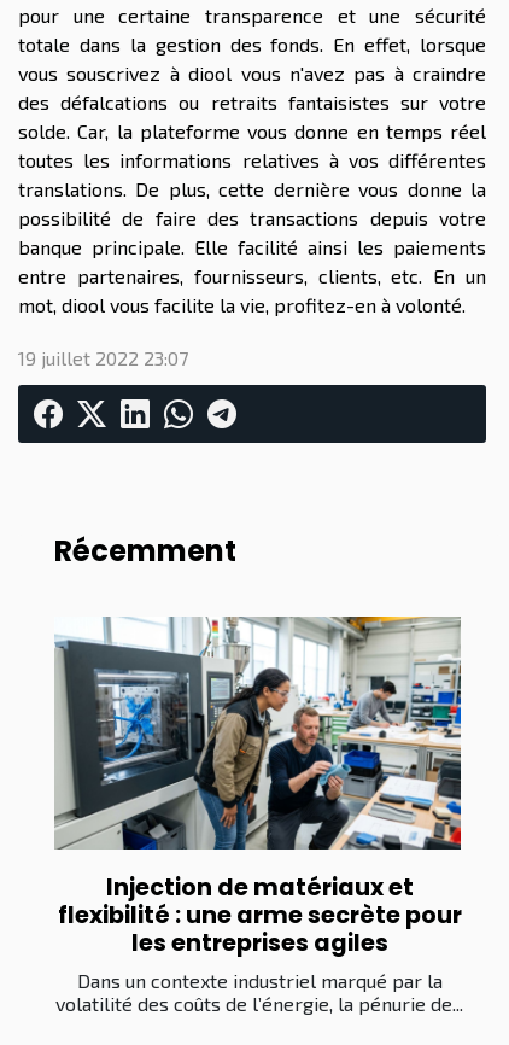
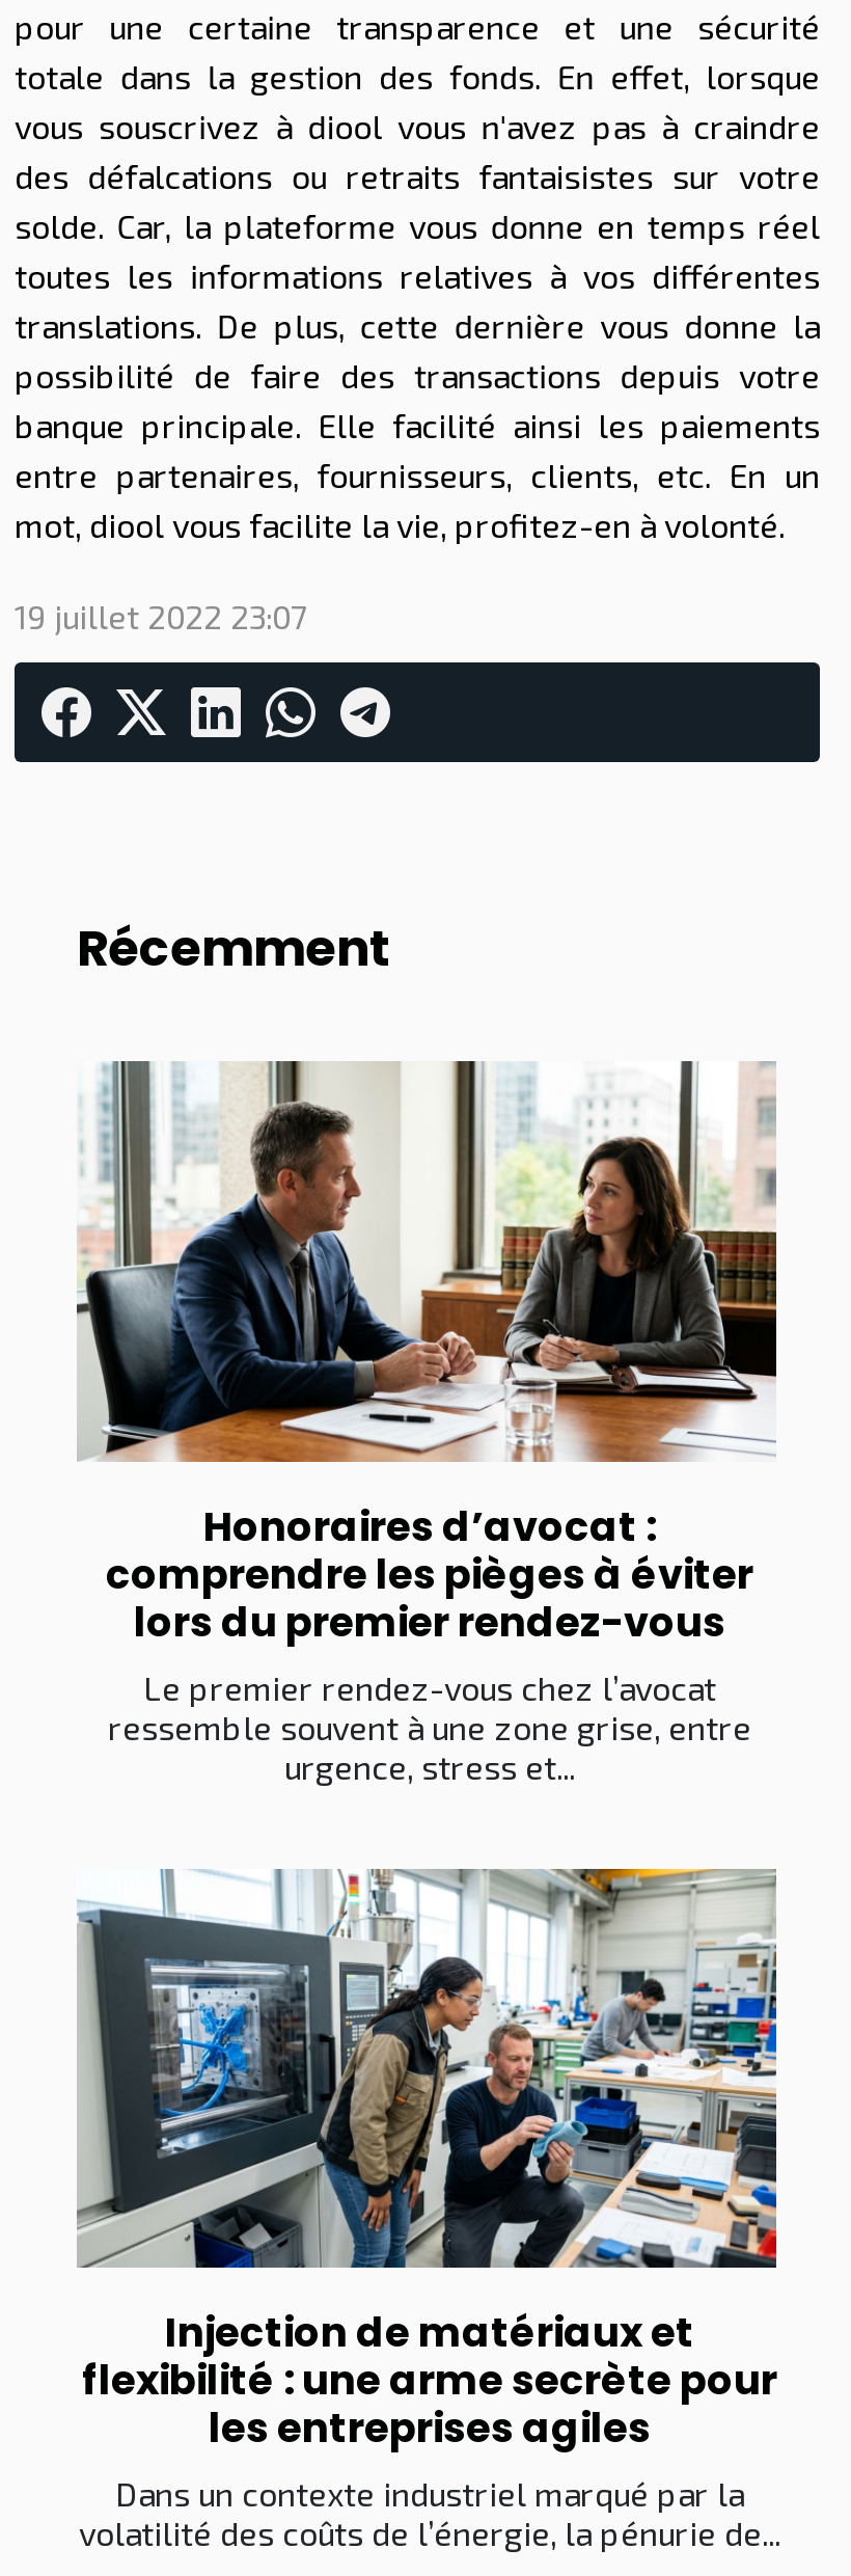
none -> [77,1059,778,1785] [image] | Honoraires d’avocat : | comprendre les pièges à éviter | lors du premier rendez-vous | Le premier rendez-vous chez l’avocat | ressemble souvent à une zone grise, entre | urgence, stress et...

